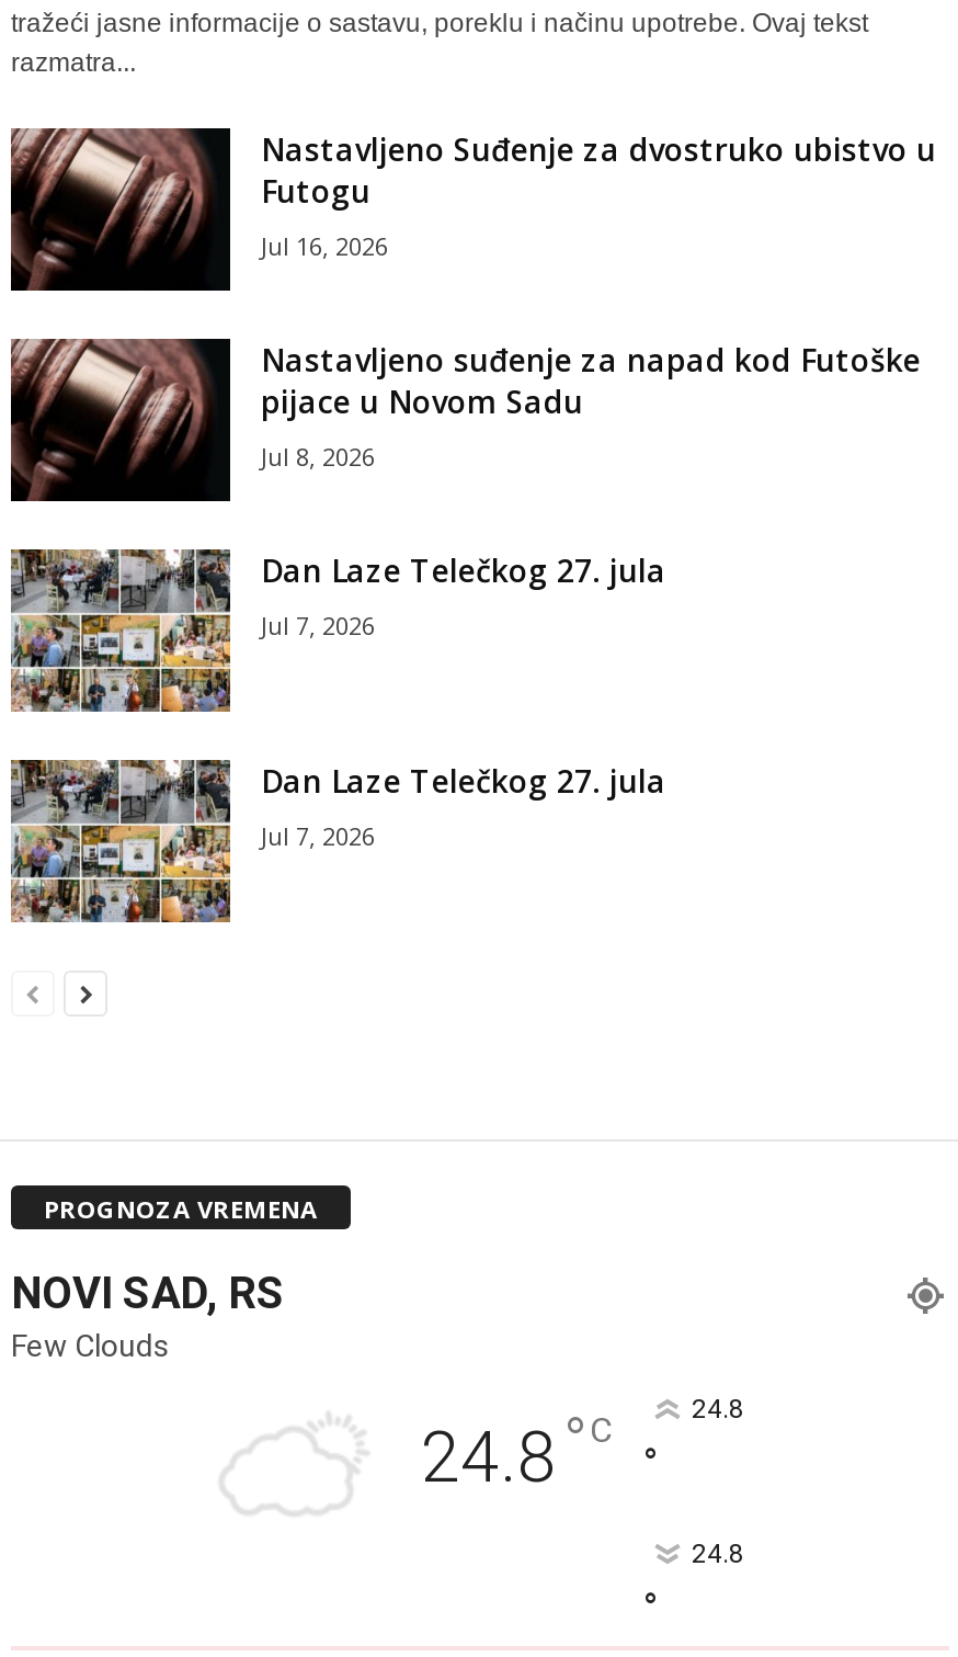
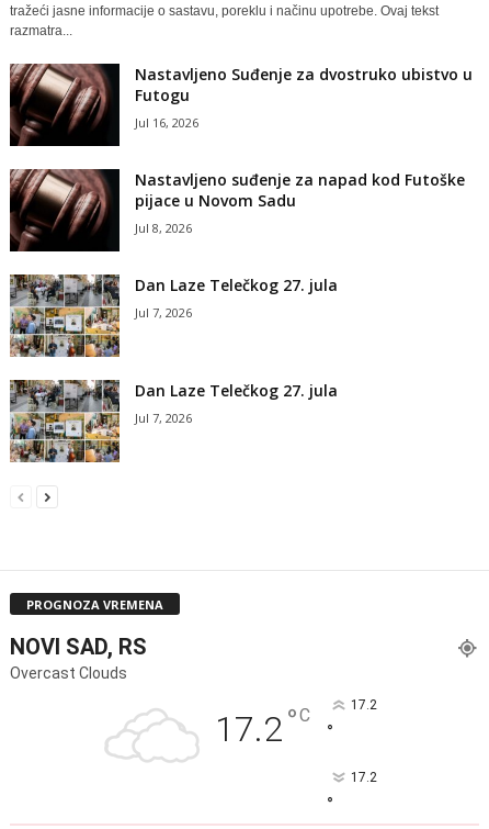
[11,1327,171,1362] Few Clouds -> [10,665,127,682] Overcast Clouds
[421,1402,612,1498] 24.8 °C -> [215,702,310,750] 17.2 °C
[692,1393,744,1424] 24.8 -> [350,697,377,713] 17.2
[692,1538,744,1569] 24.8 -> [350,770,377,785] 17.2

